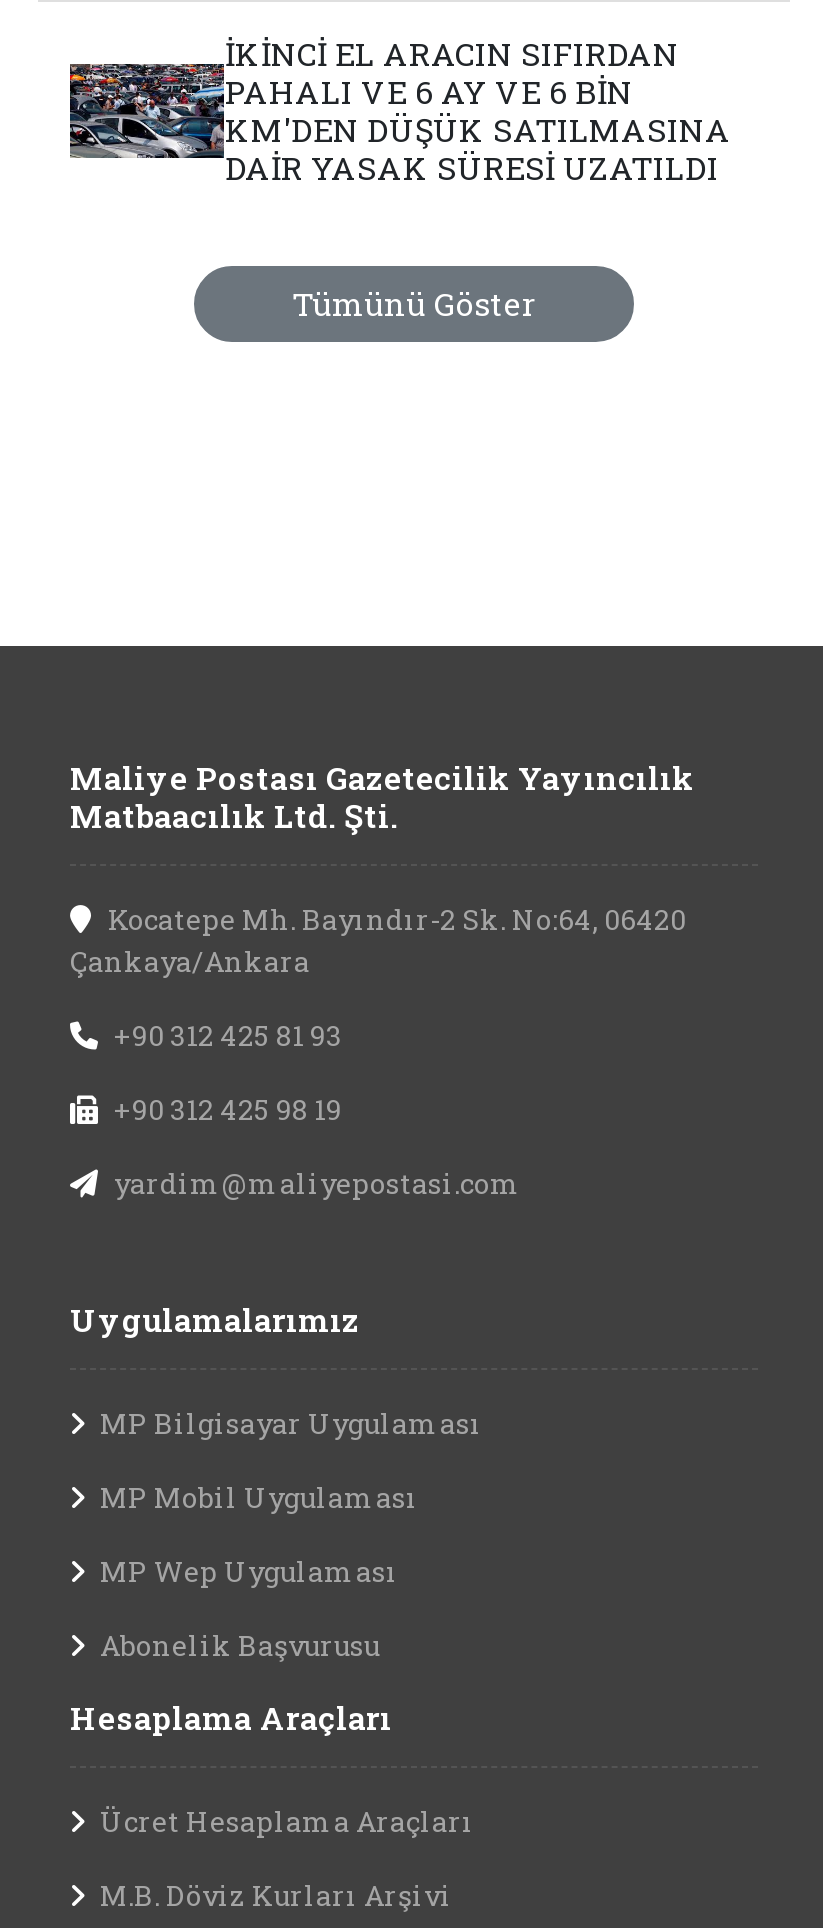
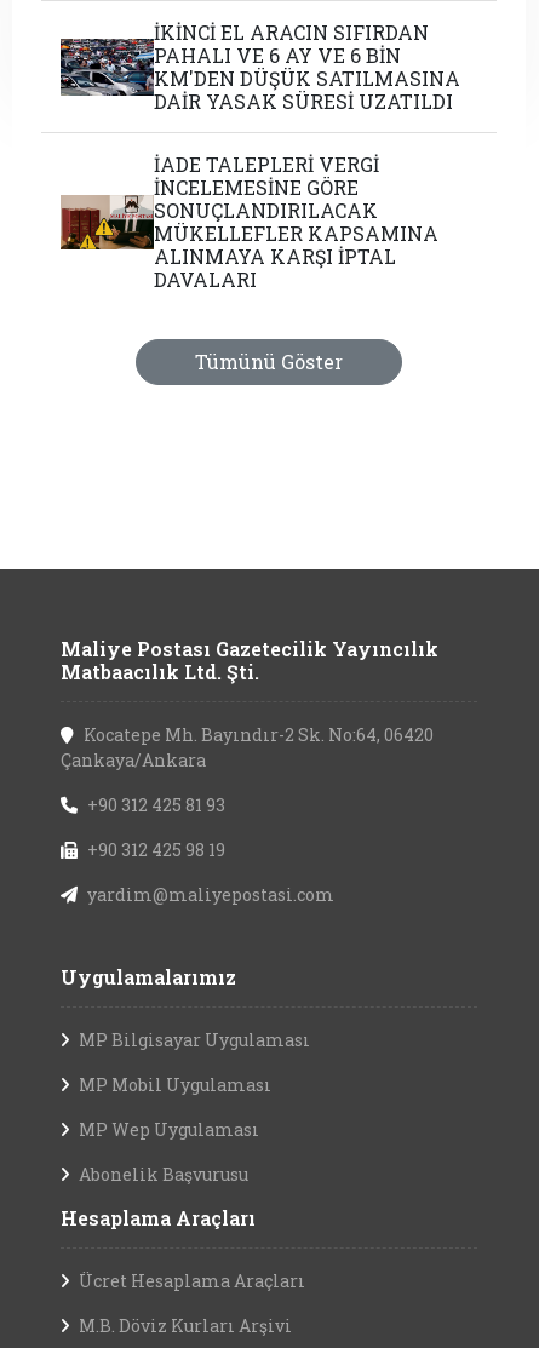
none -> [59,152,439,292] [image] | İADE TALEPLERİ VERGİ | İNCELEMESİNE GÖRE | SONUÇLANDIRILACAK | MÜKELLEFLER KAPSAMINA | ALINMAYA KARŞI İPTAL | DAVALARI

